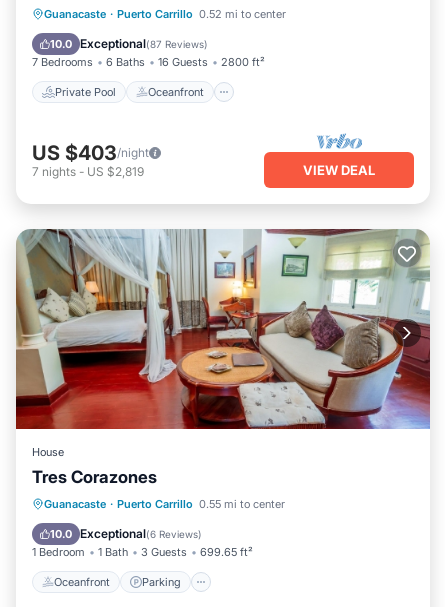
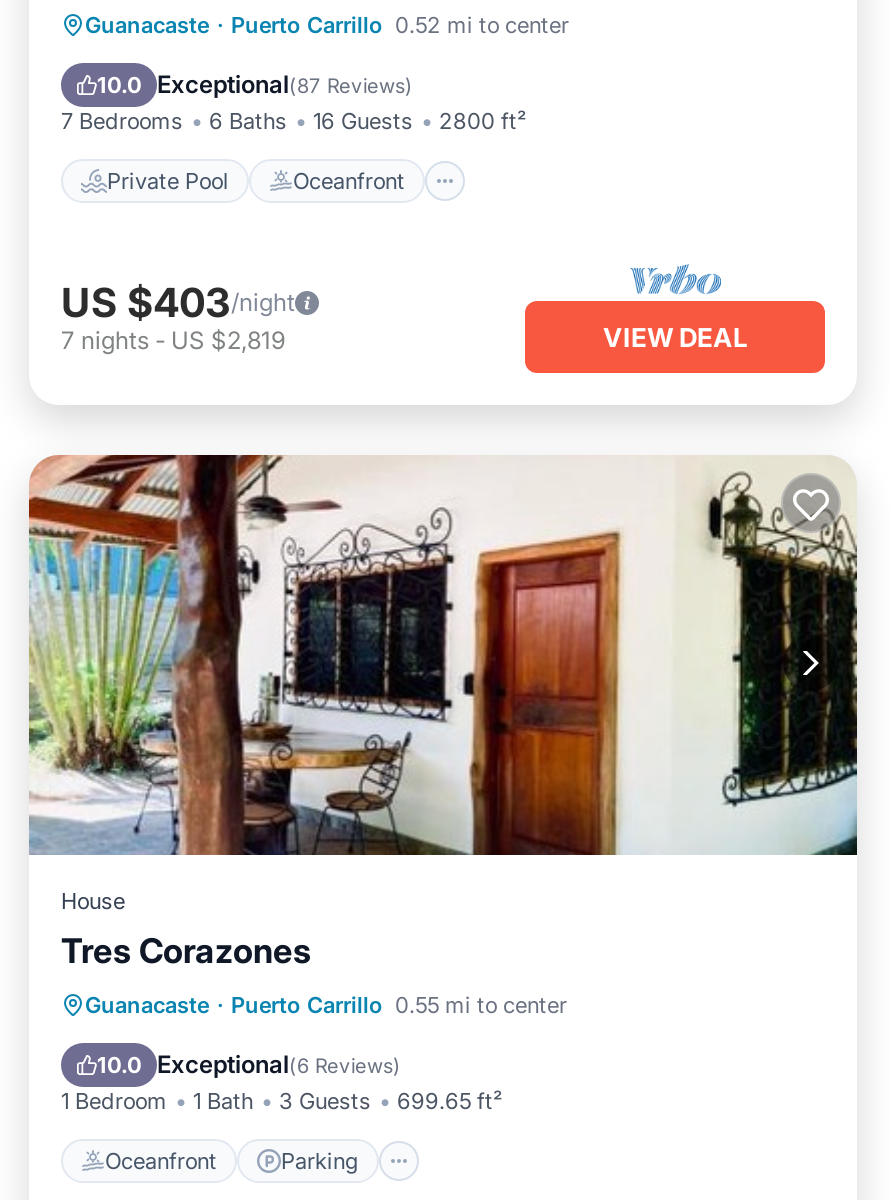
[15,228,431,430] [image] -> [29,453,859,857] [image]

